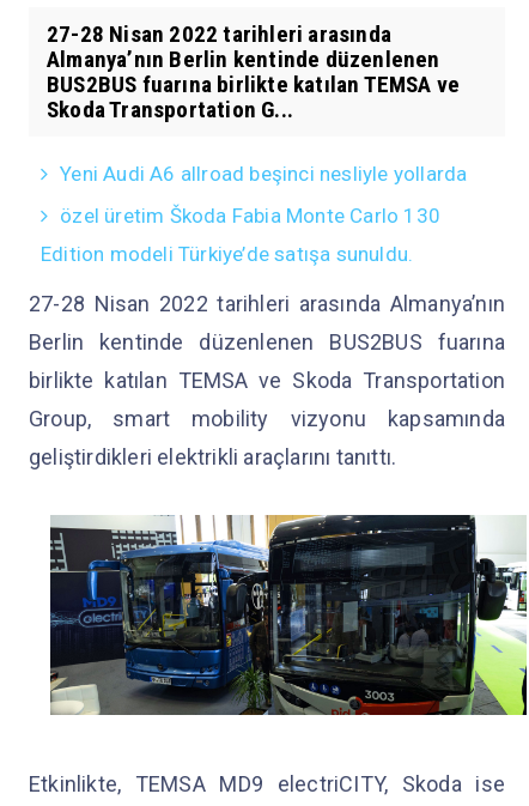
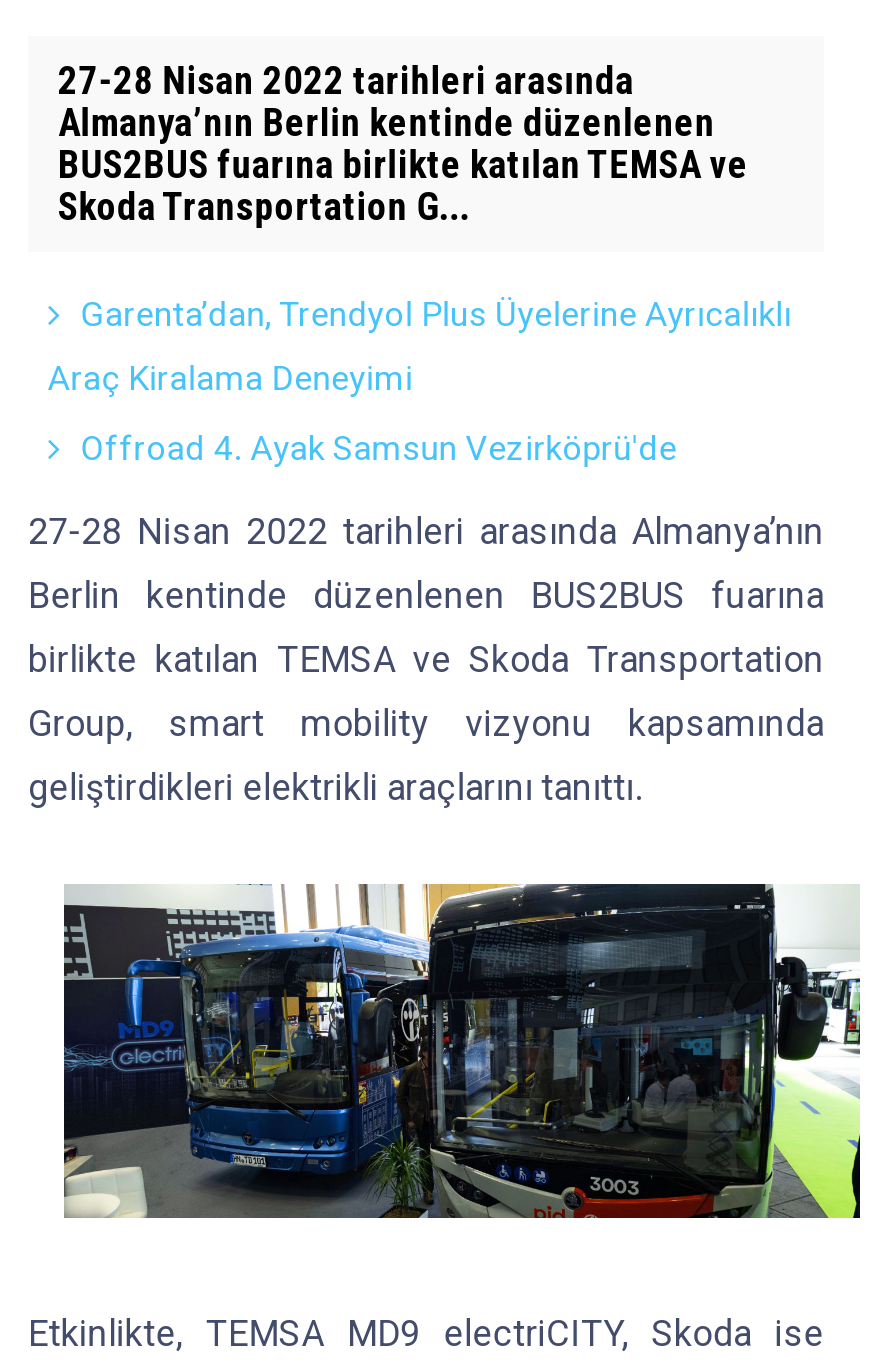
[60,161,467,185] Yeni Audi A6 allroad beşinci nesliyle yollarda -> [80,293,792,333] Garenta’dan, Trendyol Plus Üyelerine Ayrıcalıklı
[60,203,440,227] özel üretim Škoda Fabia Monte Carlo 130 -> [48,357,413,397] Araç Kiralama Deneyimi
[41,241,413,265] Edition modeli Türkiye’de satışa sunuldu. -> [80,427,677,467] Offroad 4. Ayak Samsun Vezirköprü'de

